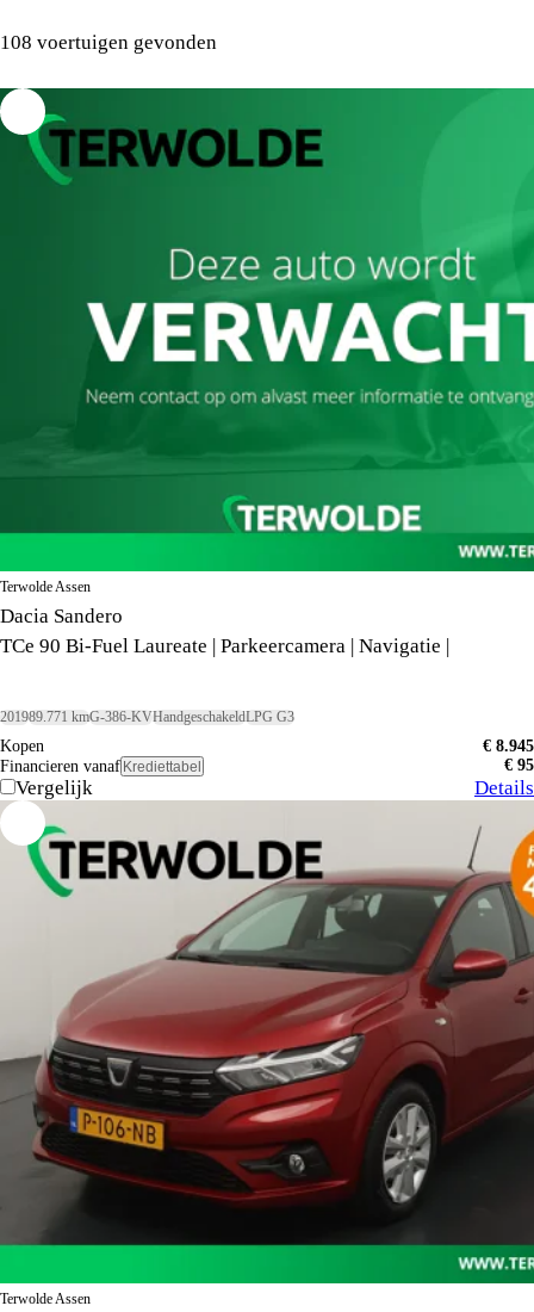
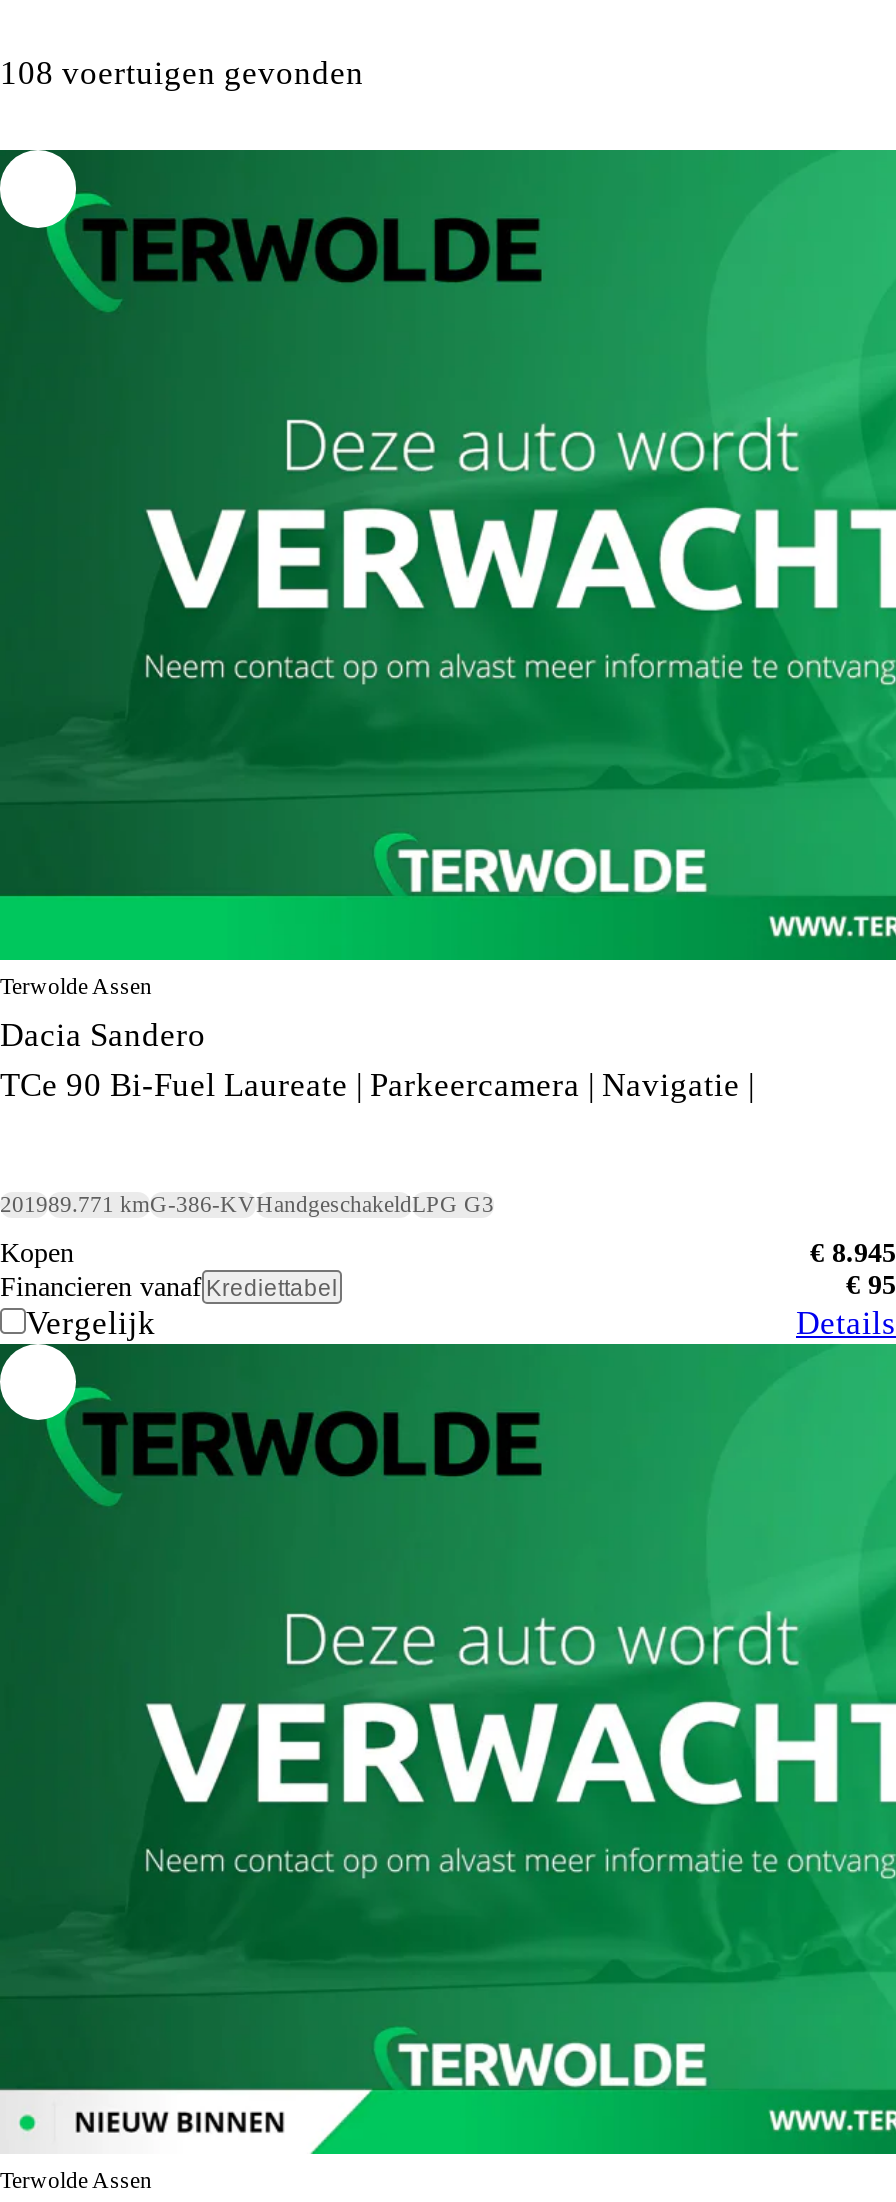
[4,800,530,1285] [image] -> [6,1342,890,2154] [image]

